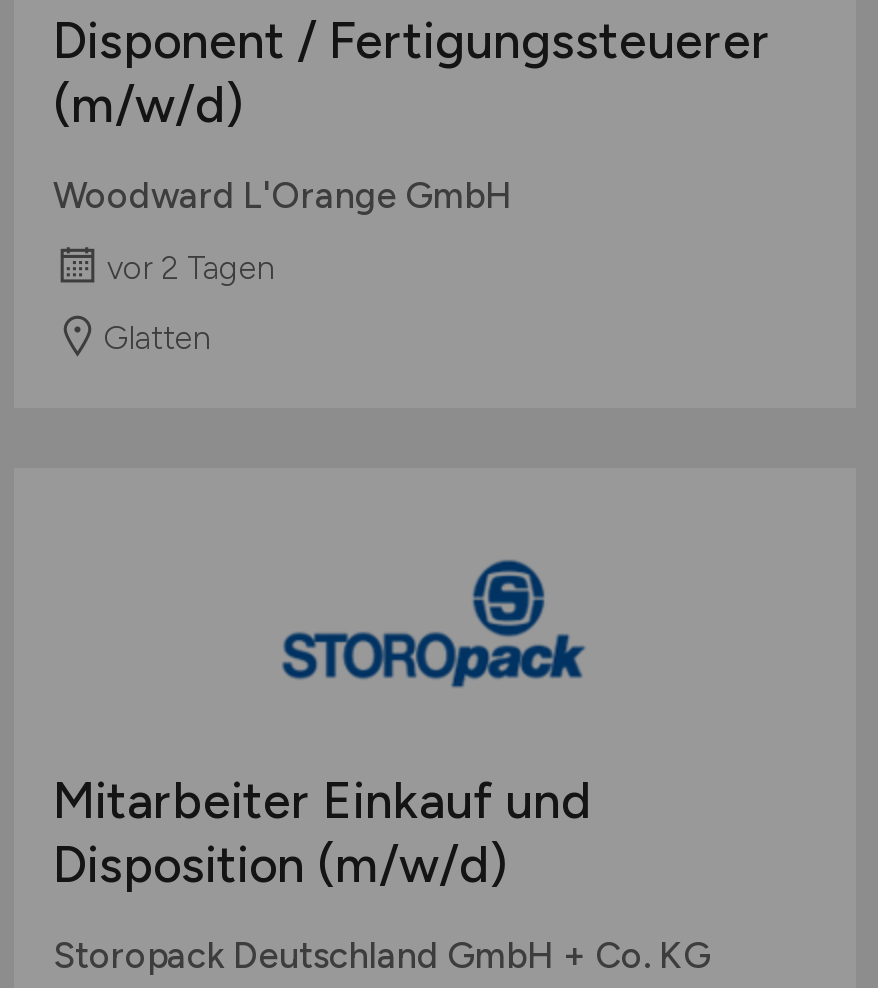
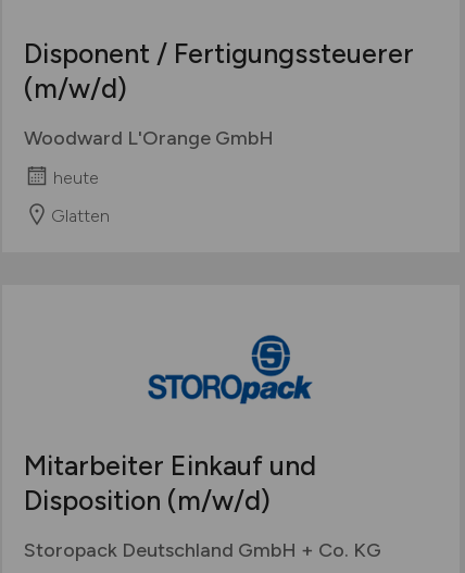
[107,250,275,288] vor 2 Tagen -> [53,167,98,188] heute

